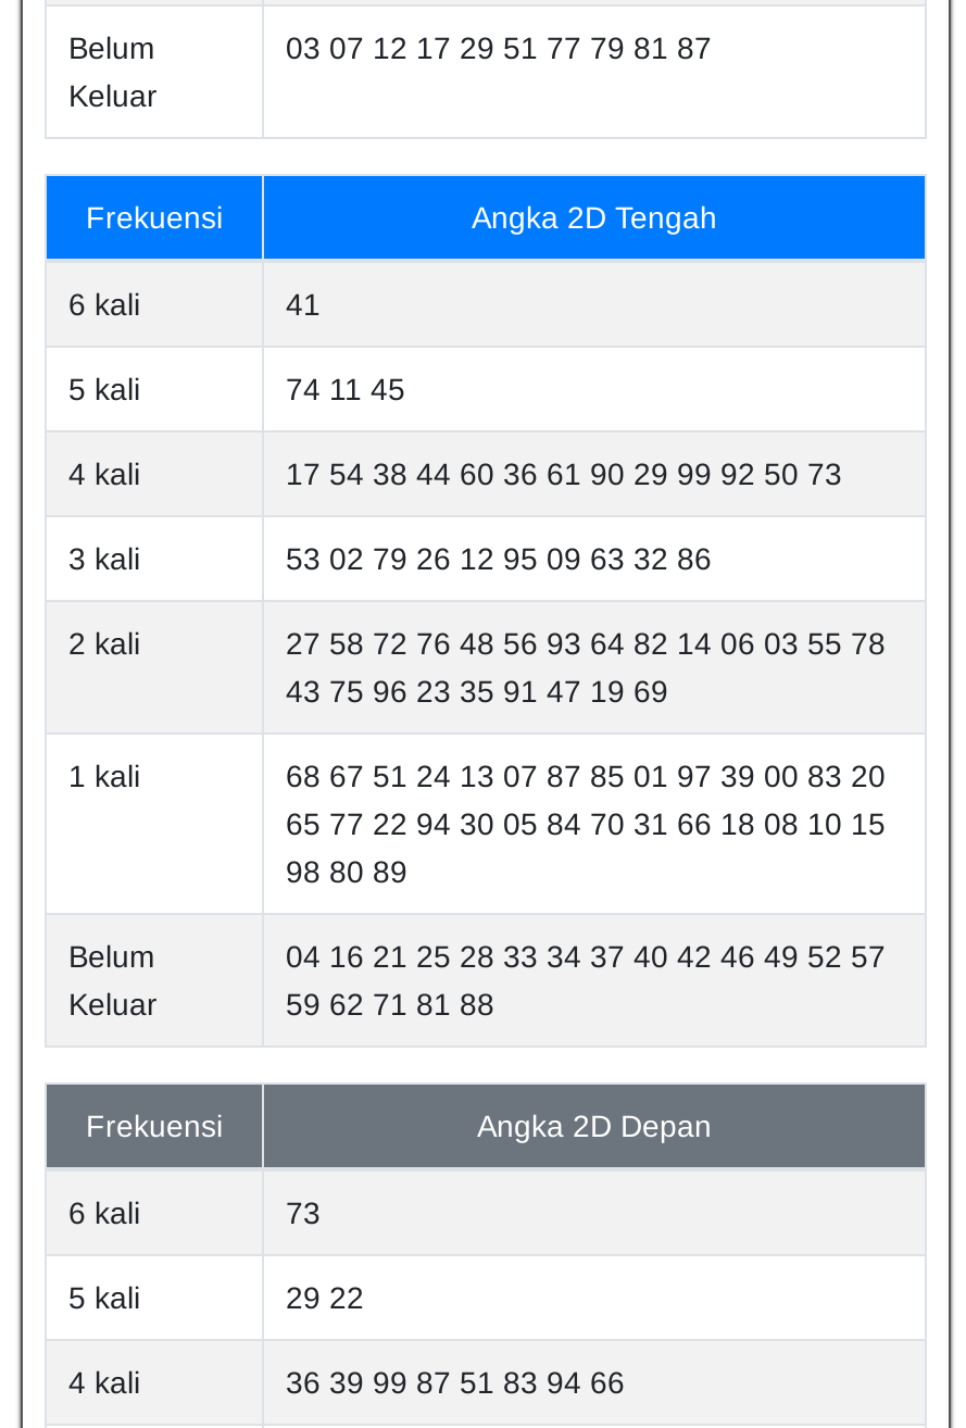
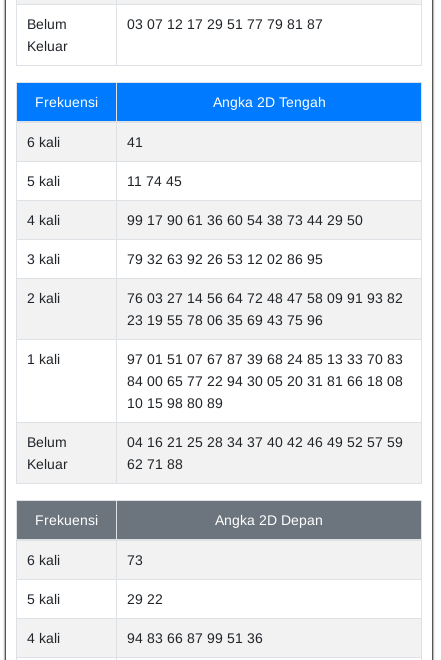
[286,372,405,406] 74 11 45 -> [127,173,182,189] 11 74 45
[286,456,842,491] 17 54 38 44 60 36 61 90 29 99 92 50 73 -> [127,212,363,228] 99 17 90 61 36 60 54 38 73 44 29 50
[286,541,712,576] 53 02 79 26 12 95 09 63 32 86 -> [127,251,323,267] 79 32 63 92 26 53 12 02 86 95
[286,626,886,709] 27 58 72 76 48 56 93 64 82 14 06 03 55 78 | 43 75 96 23 35 91 47 19 69 -> [127,290,403,328] 76 03 27 14 56 64 72 48 47 58 09 91 93 82 | 23 19 55 78 06 35 69 43 75 96
[286,759,886,889] 68 67 51 24 13 07 87 85 01 97 39 00 83 20 | 65 77 22 94 30 05 84 70 31 66 18 08 10 15 | 98 80 89 -> [127,351,403,411] 97 01 51 07 67 87 39 68 24 85 13 33 70 83 | 84 00 65 77 22 94 30 05 20 31 81 66 18 08 | 10 15 98 80 89
[286,939,886,1022] 04 16 21 25 28 33 34 37 40 42 46 49 52 57 | 59 62 71 81 88 -> [127,434,403,472] 04 16 21 25 28 34 37 40 42 46 49 52 57 59 | 62 71 88
[286,1365,625,1400] 36 39 99 87 51 83 94 66 -> [127,630,263,646] 94 83 66 87 99 51 36

